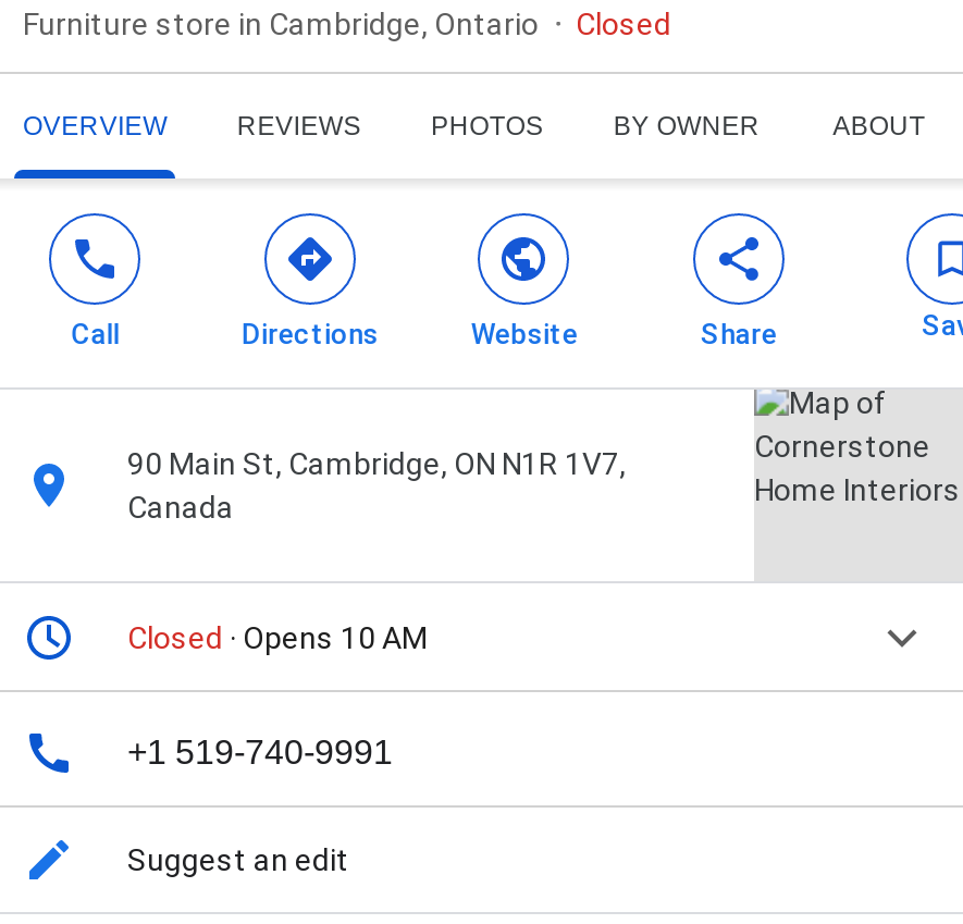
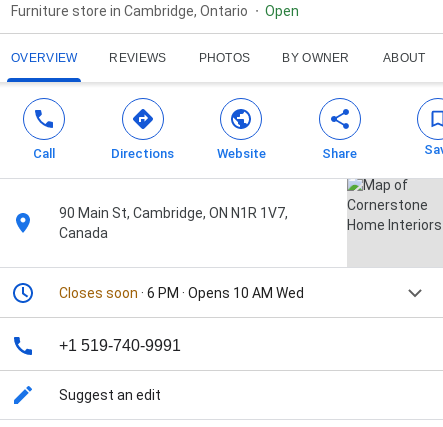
[576,7,671,42] Closed -> [265,3,299,19] Open
[127,621,428,656] Closed · Opens 10 AM -> [59,285,304,301] Closes soon · 6 PM · Opens 10 AM Wed

